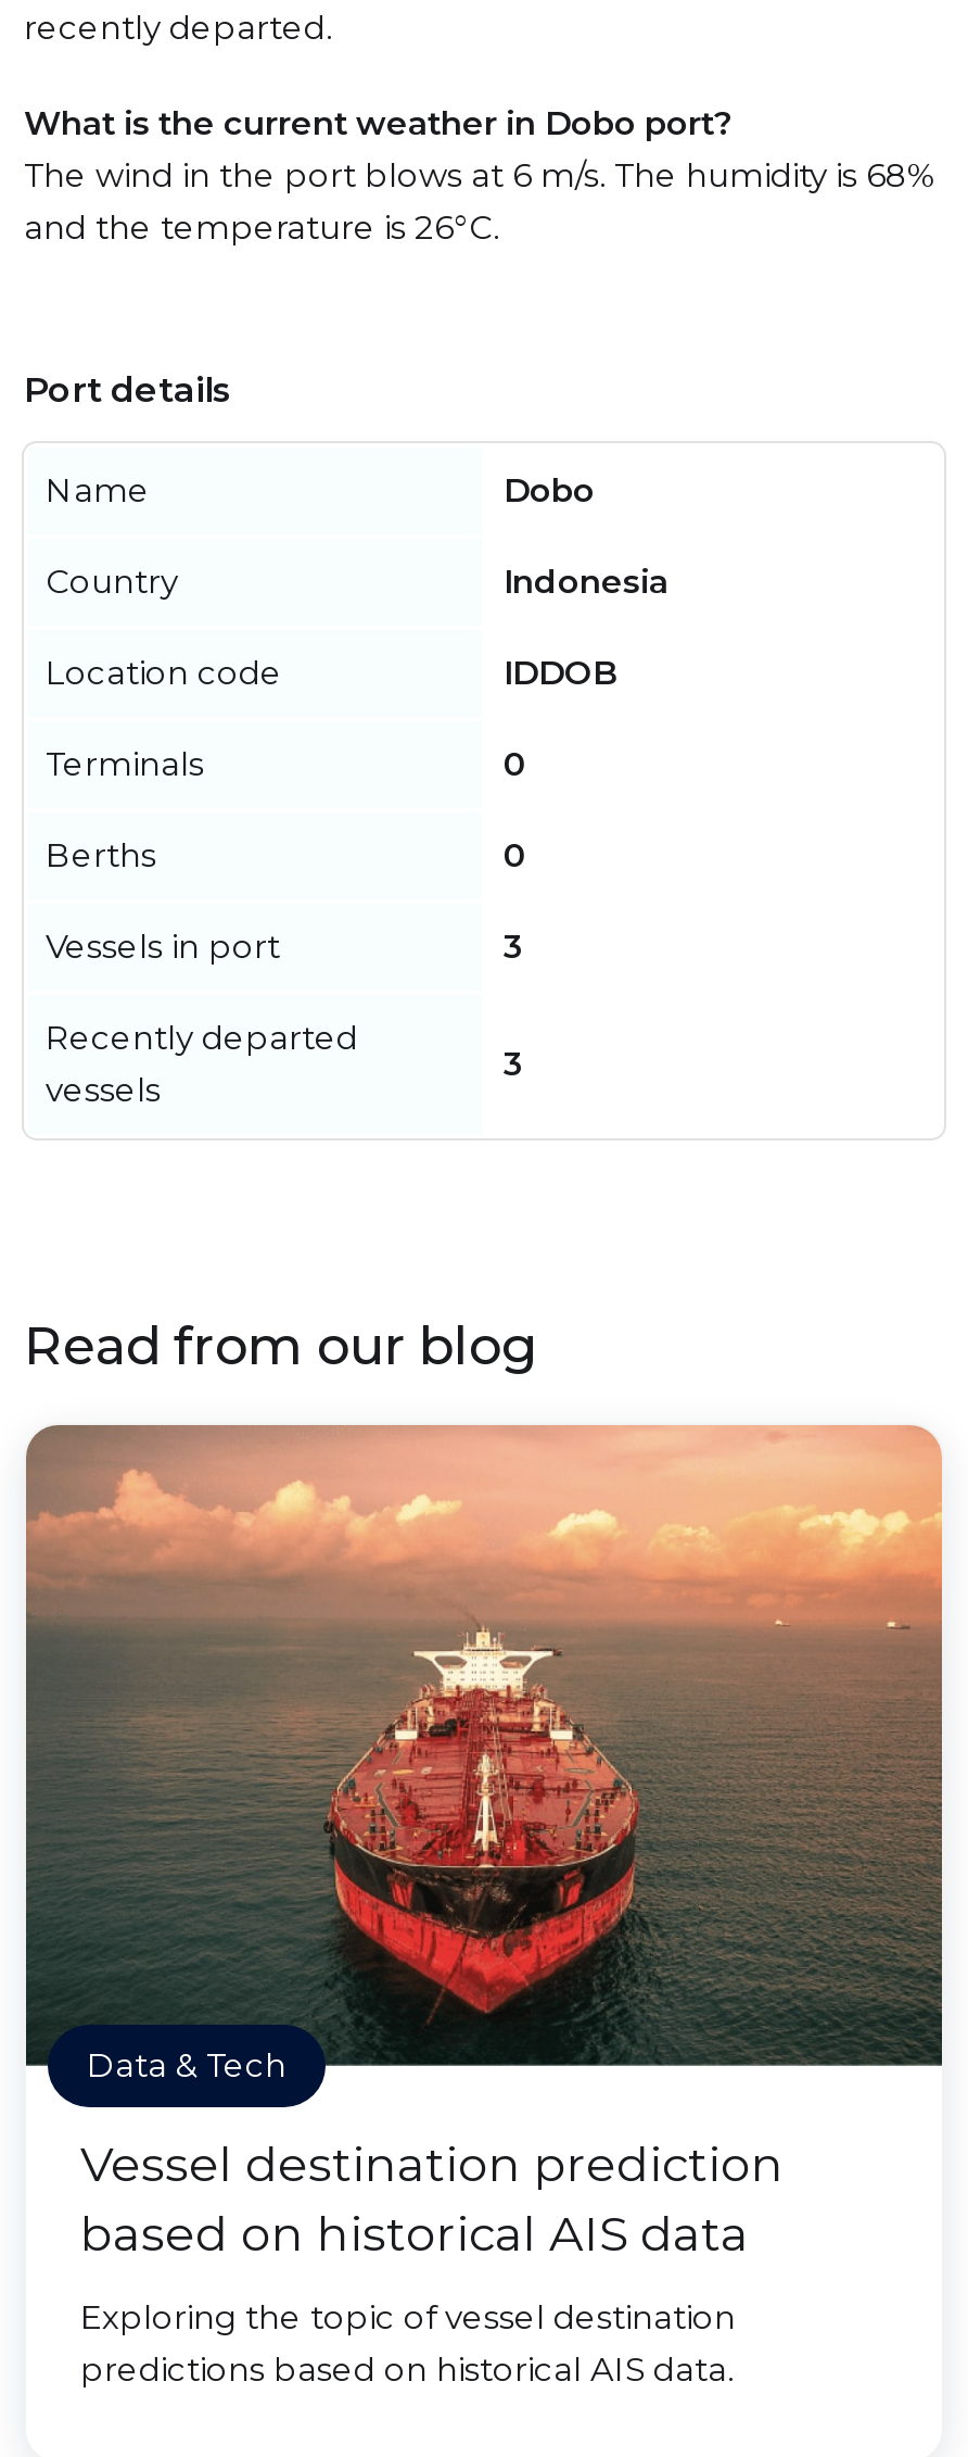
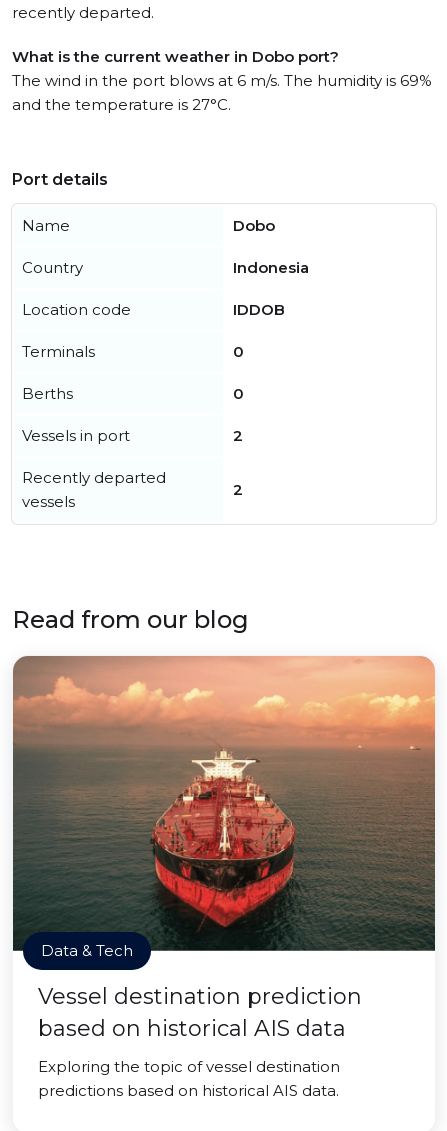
[24,154,935,248] The wind in the port blows at 6 m/s. The humidity is 68% | and the temperature is 26°C. -> [12,71,432,114] The wind in the port blows at 6 m/s. The humidity is 69% | and the temperature is 27°C.
[504,925,525,967] 3 -> [233,426,243,445] 2
[504,1043,525,1084] 3 -> [233,480,243,499] 2

